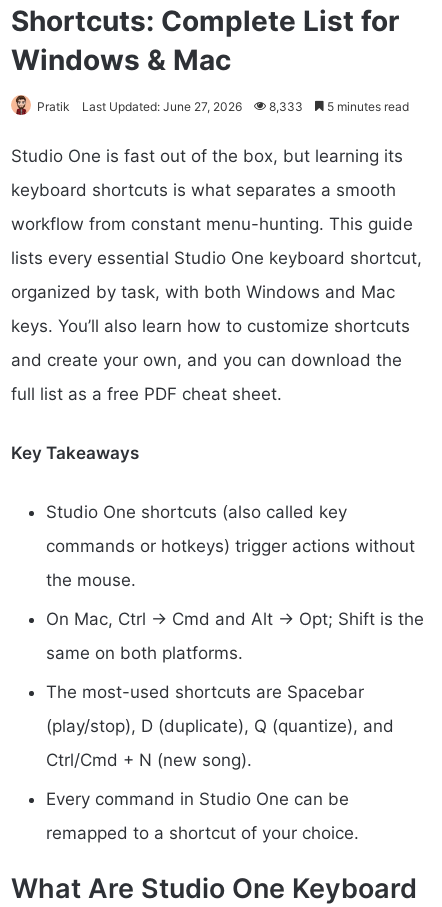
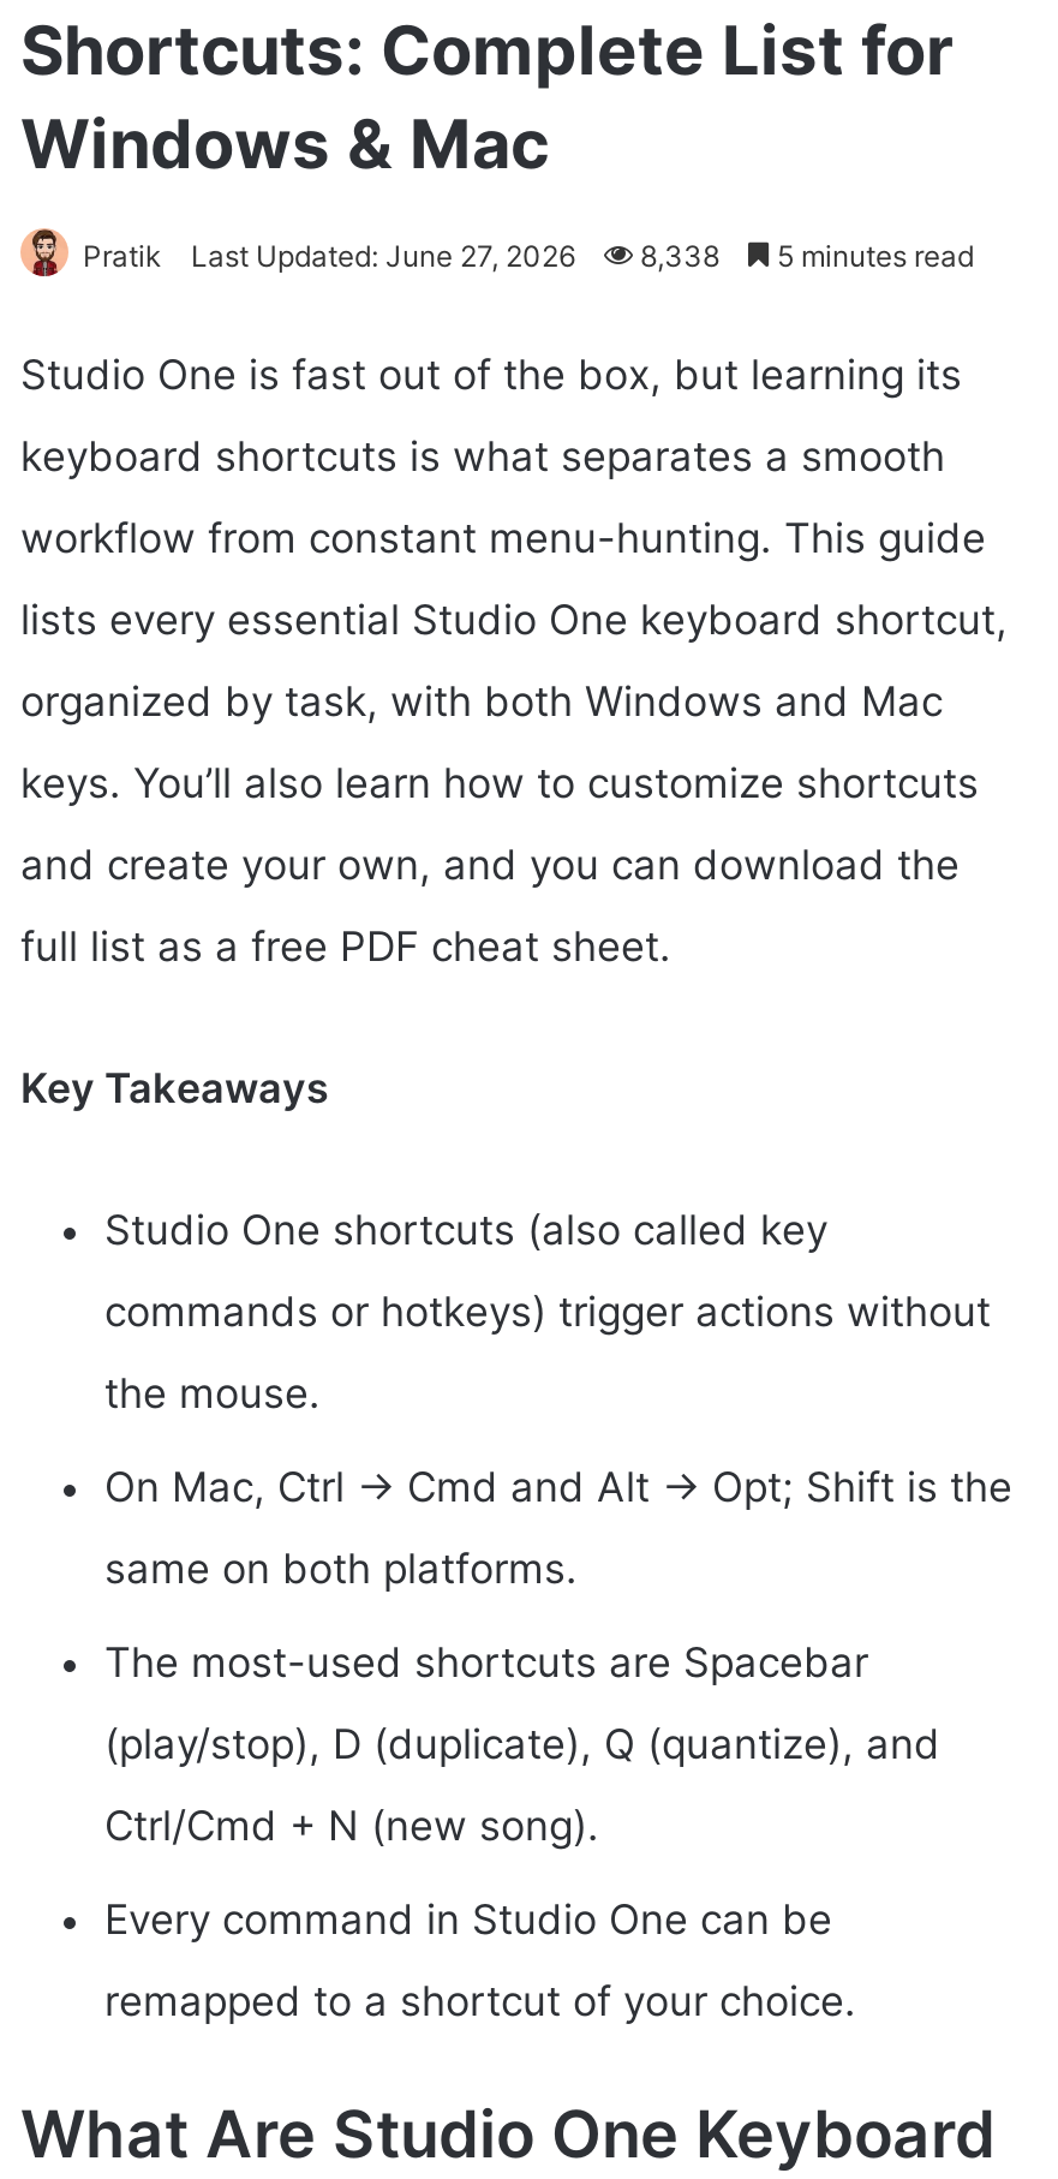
[37,99,409,114] Pratik Last Updated: June 27, 2026 8,333 5 minutes read -> [83,238,974,274] Pratik Last Updated: June 27, 2026 8,338 5 minutes read

